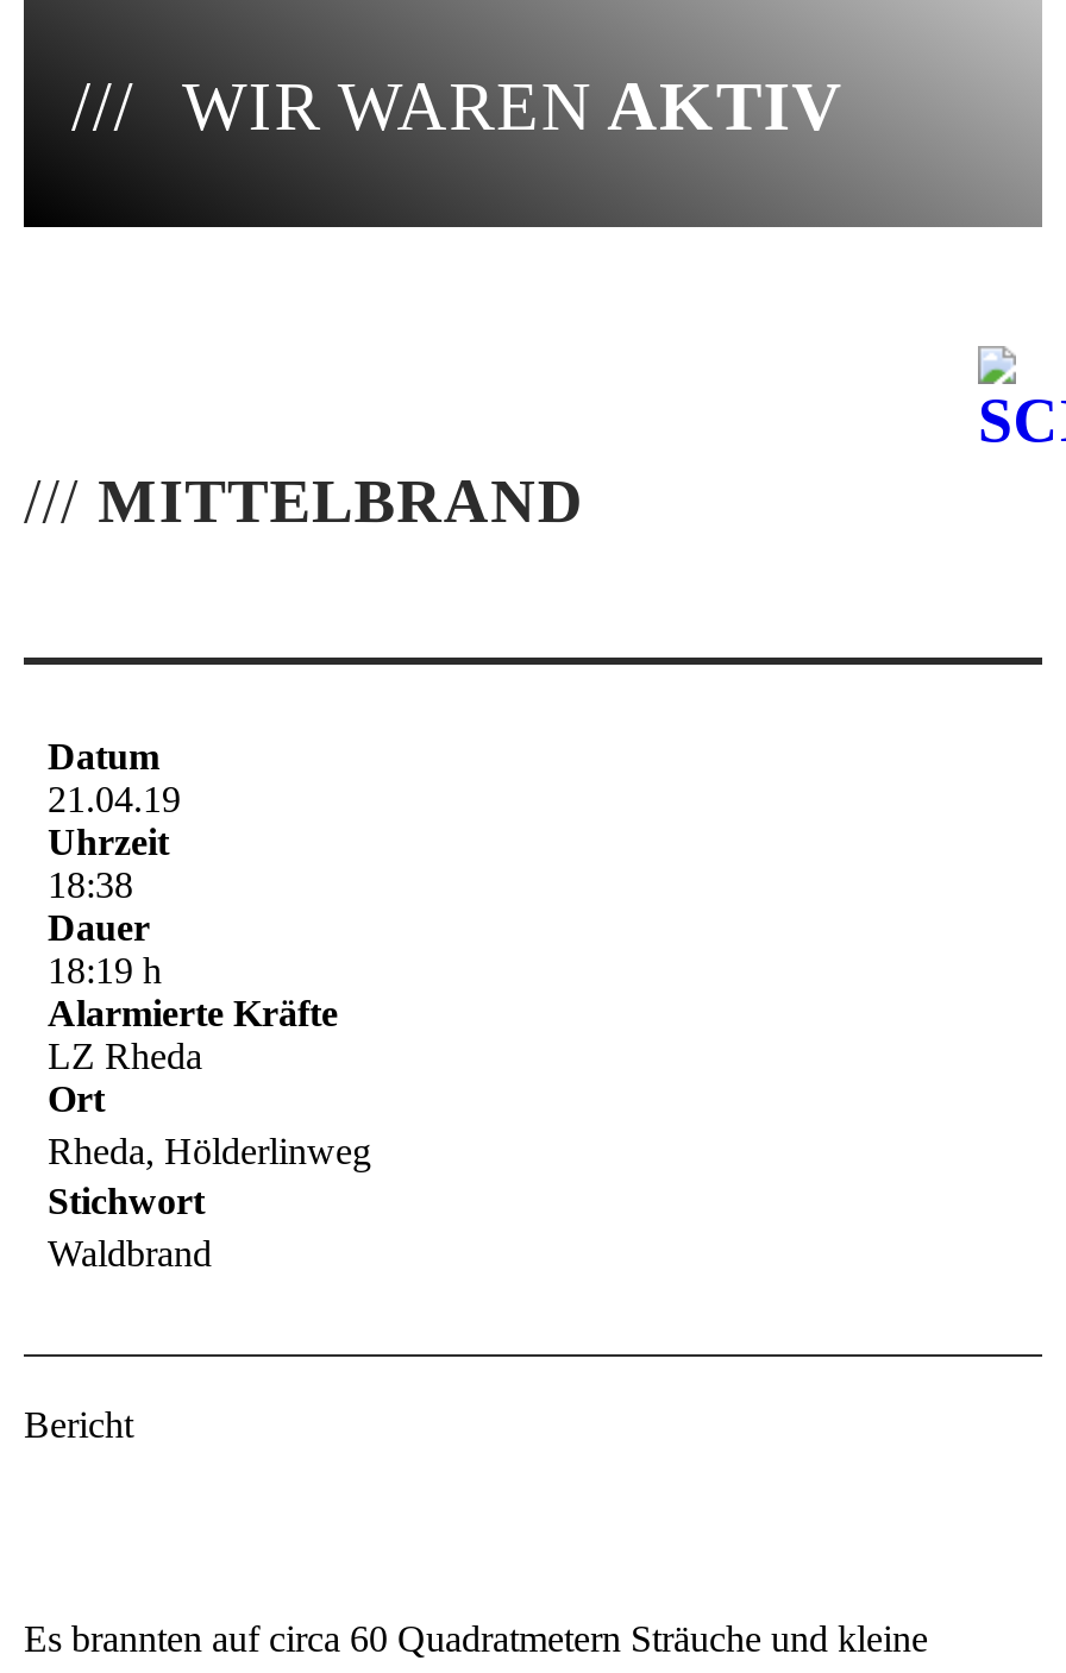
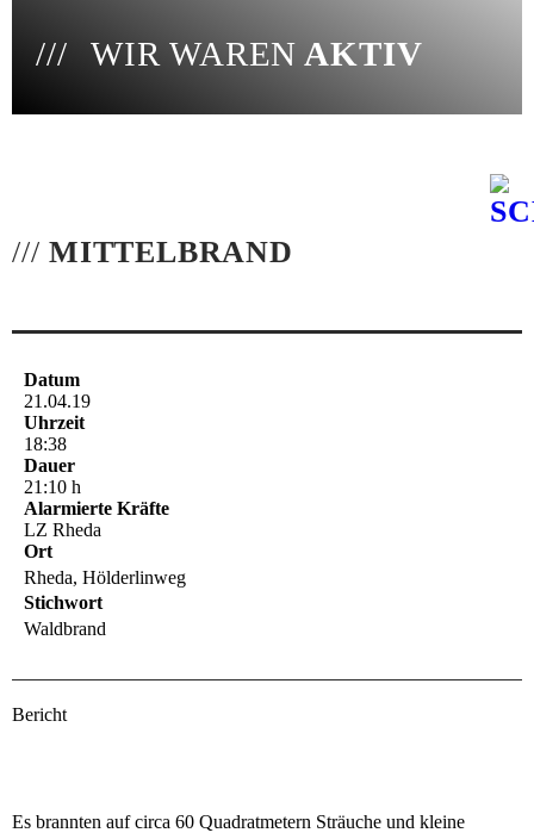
[48,950,162,990] 18:19 h -> [24,477,81,497] 21:10 h

